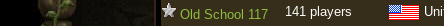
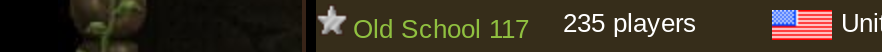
[179,4,351,22] Old School 117 141 players -> [353,8,697,44] Old School 117 235 players

